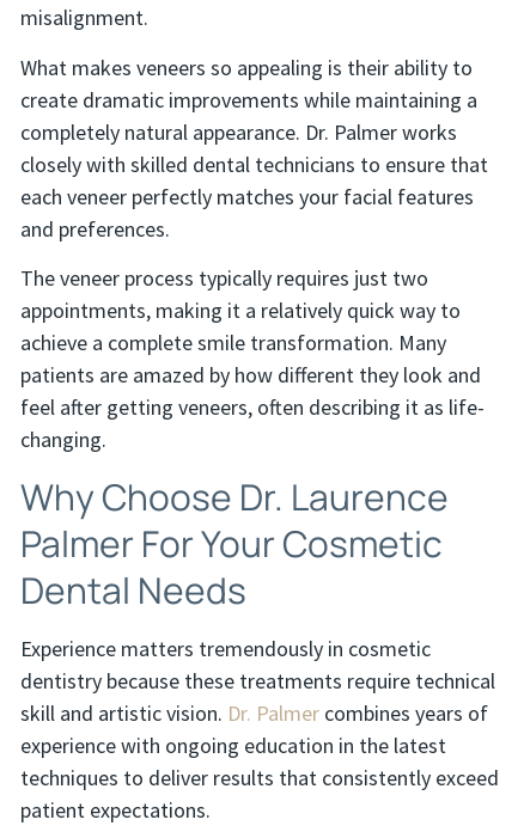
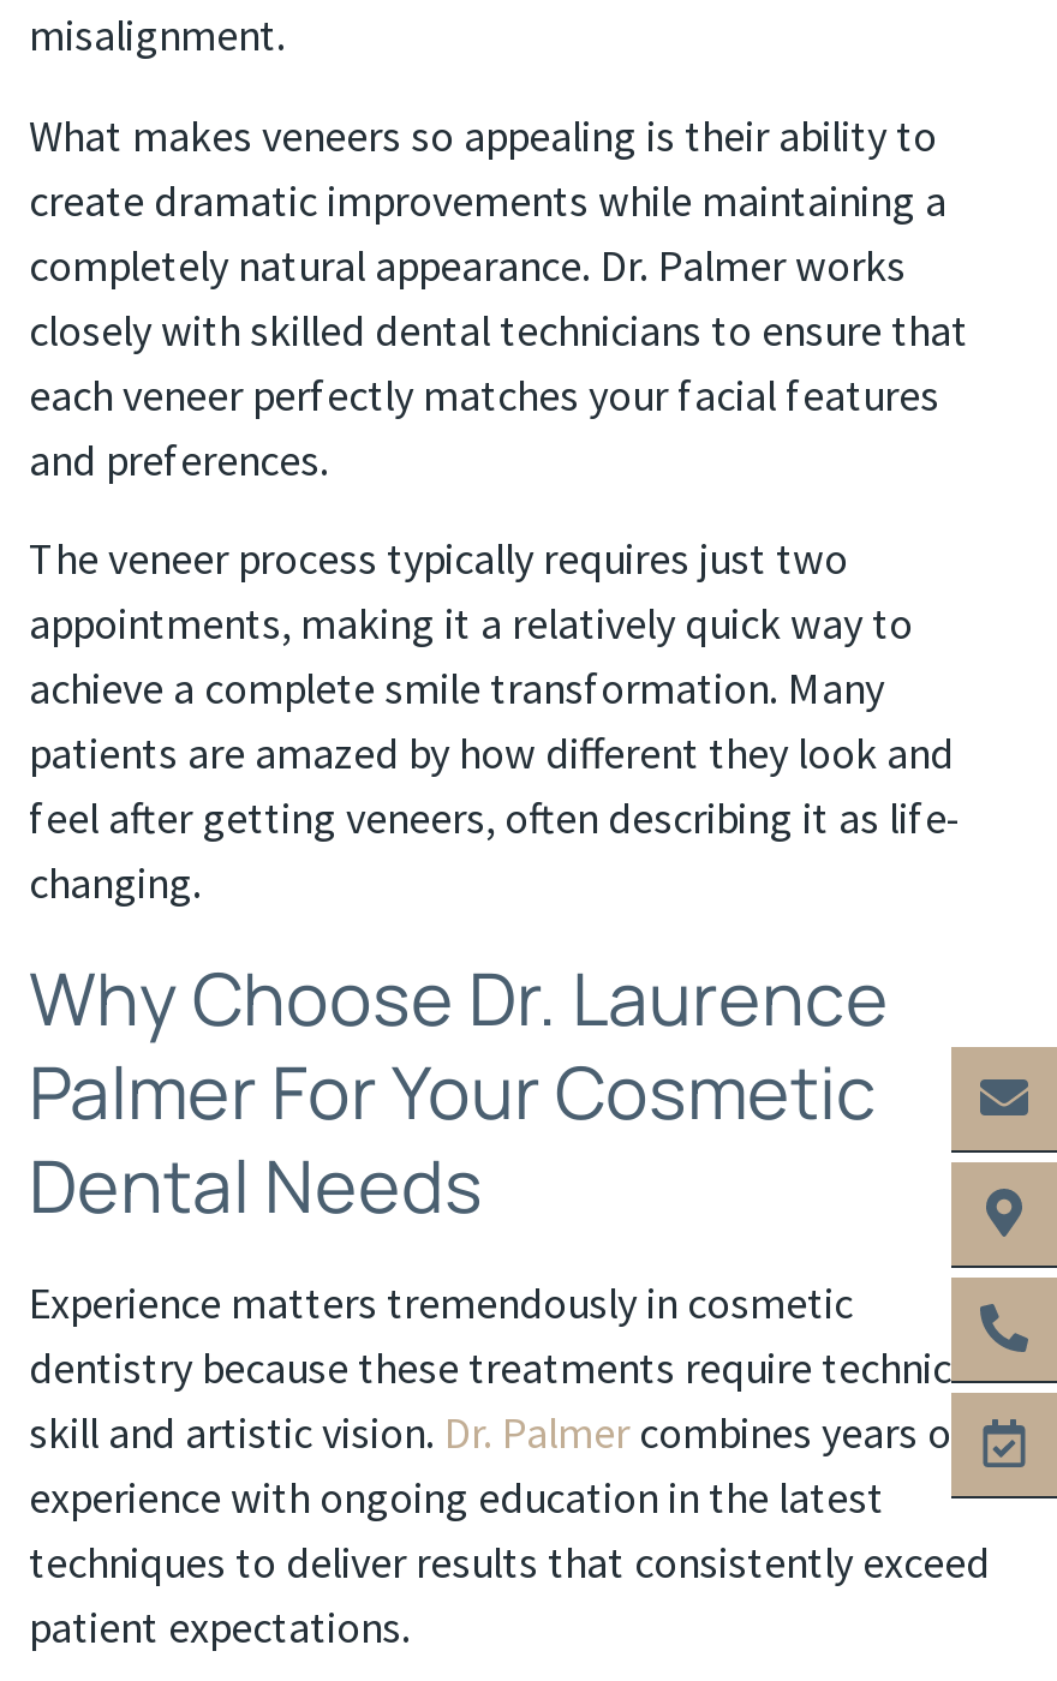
none -> [949,1045,1050,1501] [image]

